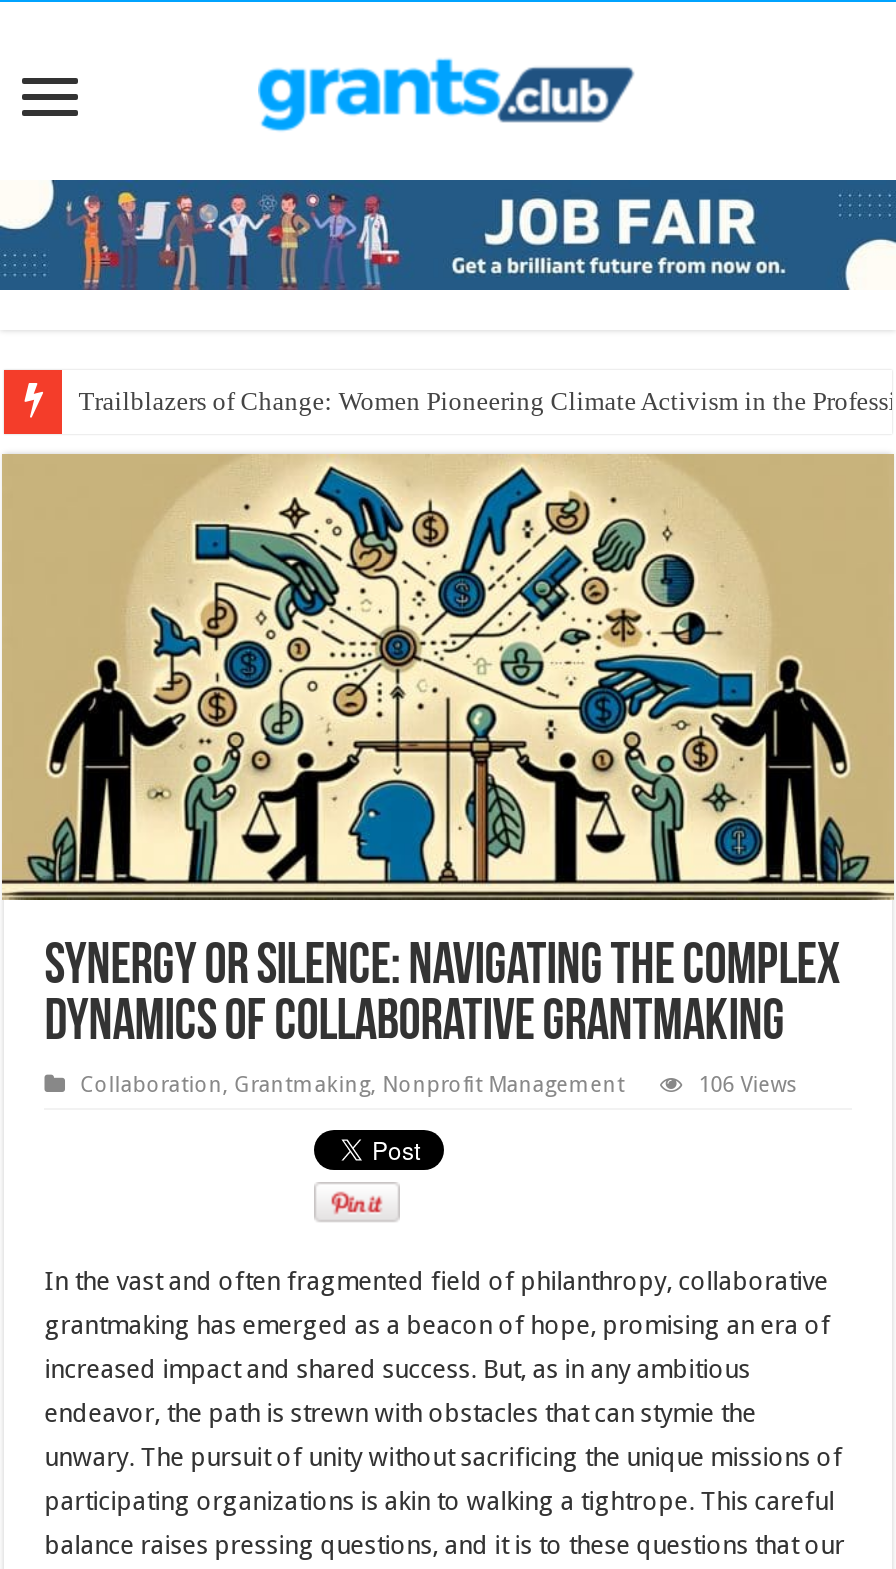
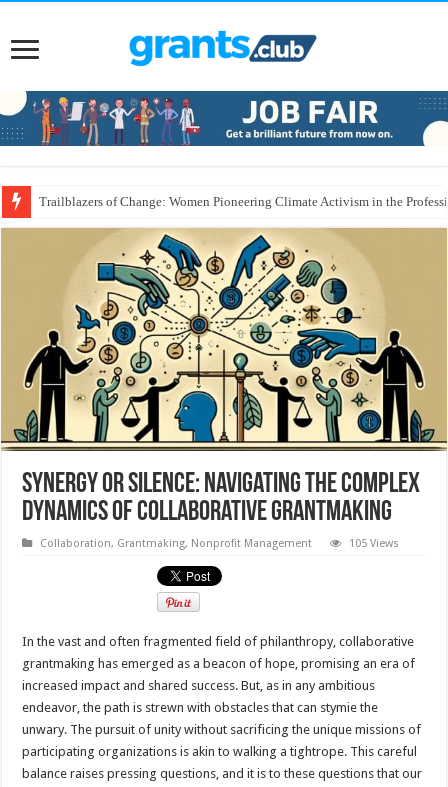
[698,1072,798,1098] 106 Views -> [349,537,399,550] 105 Views

